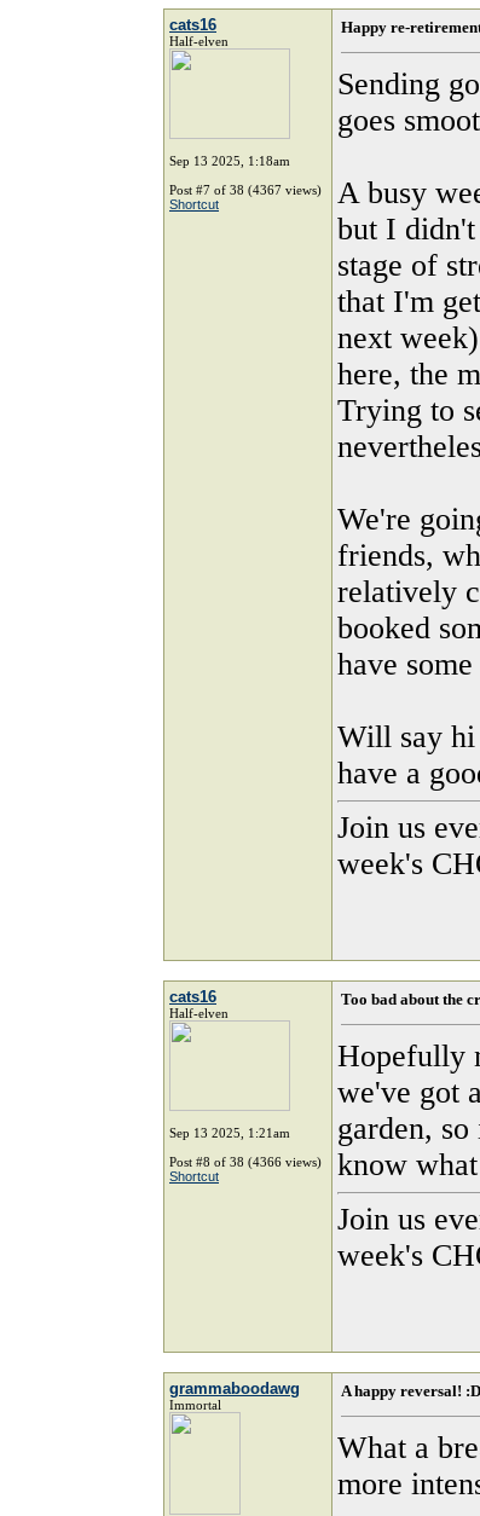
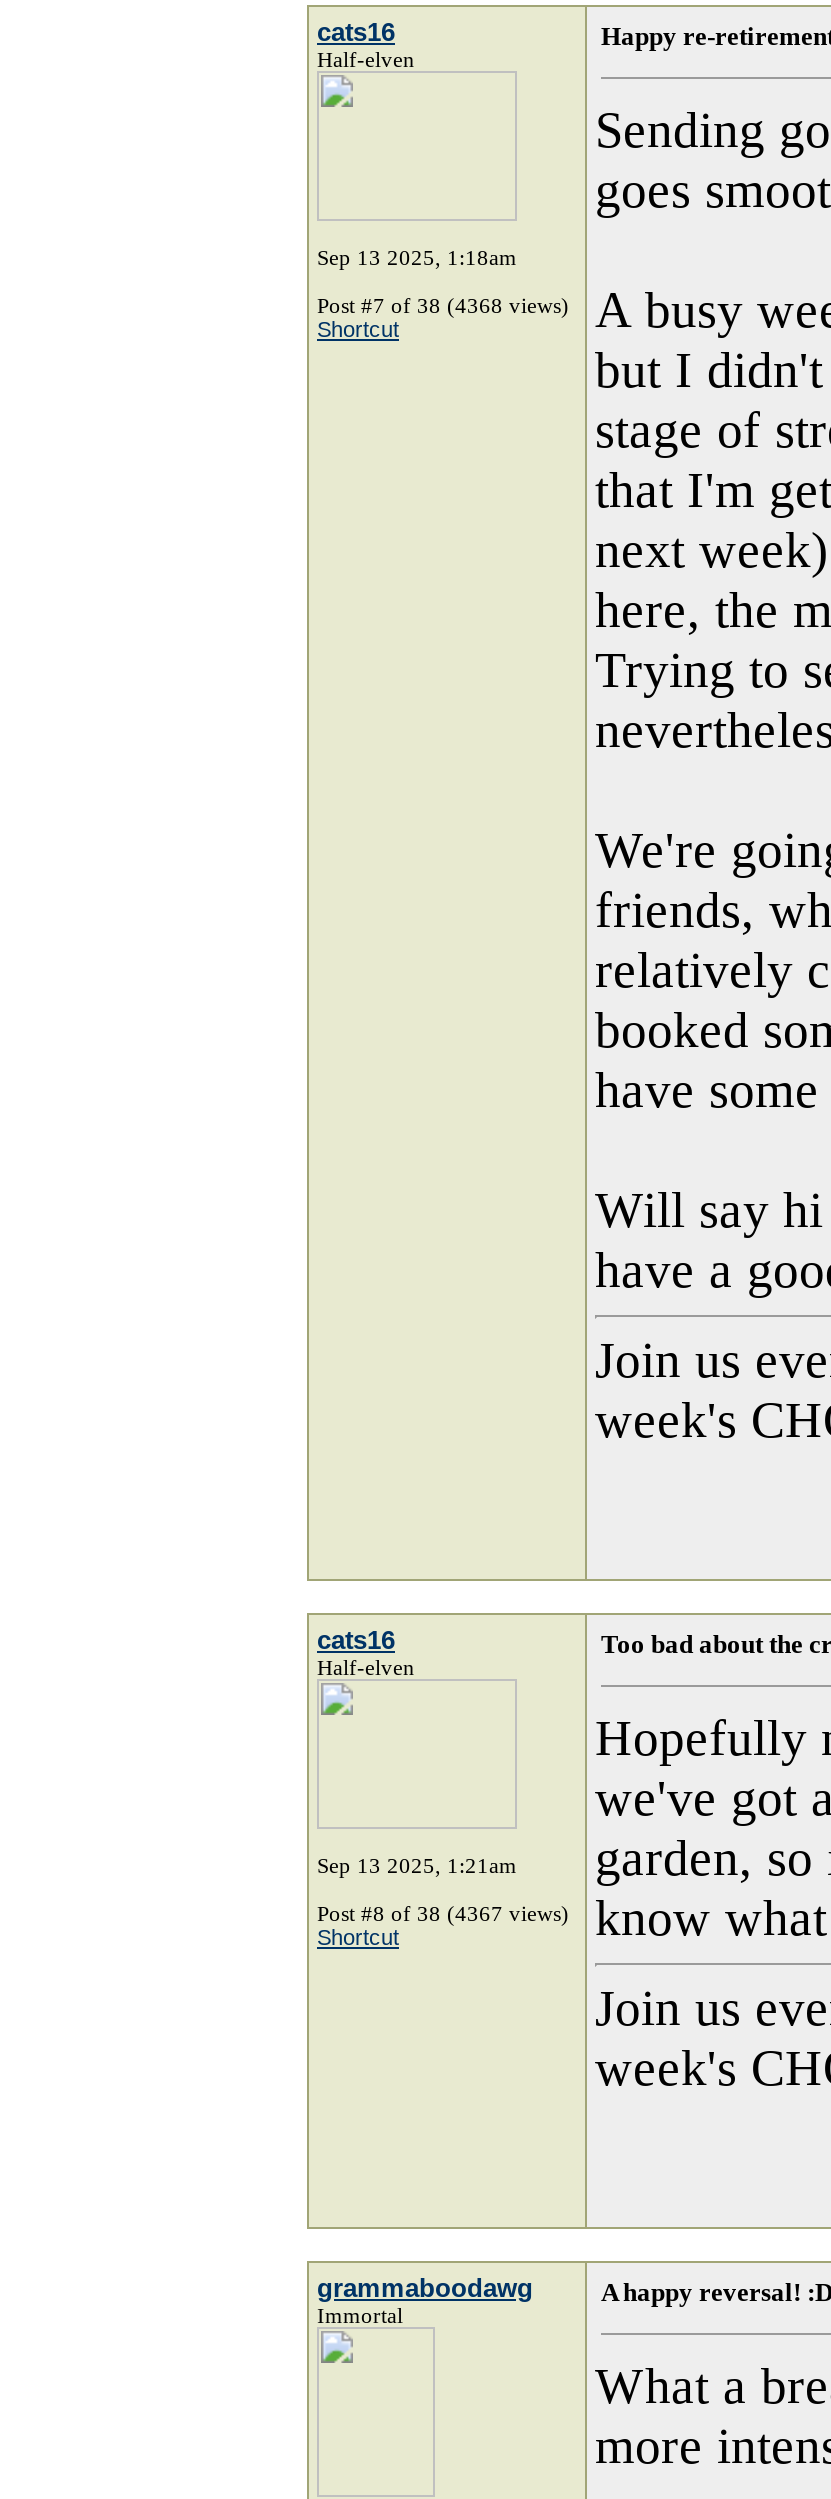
[169,183,322,197] Post #7 of 38 (4367 views) -> [317,293,569,317] Post #7 of 38 (4368 views)
[169,1155,322,1169] Post #8 of 38 (4366 views) -> [317,1901,569,1925] Post #8 of 38 (4367 views)

